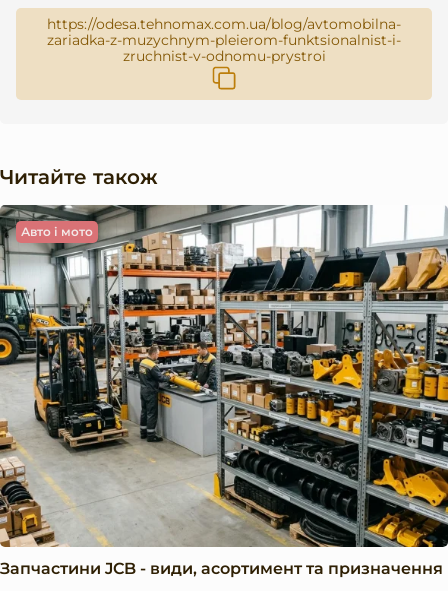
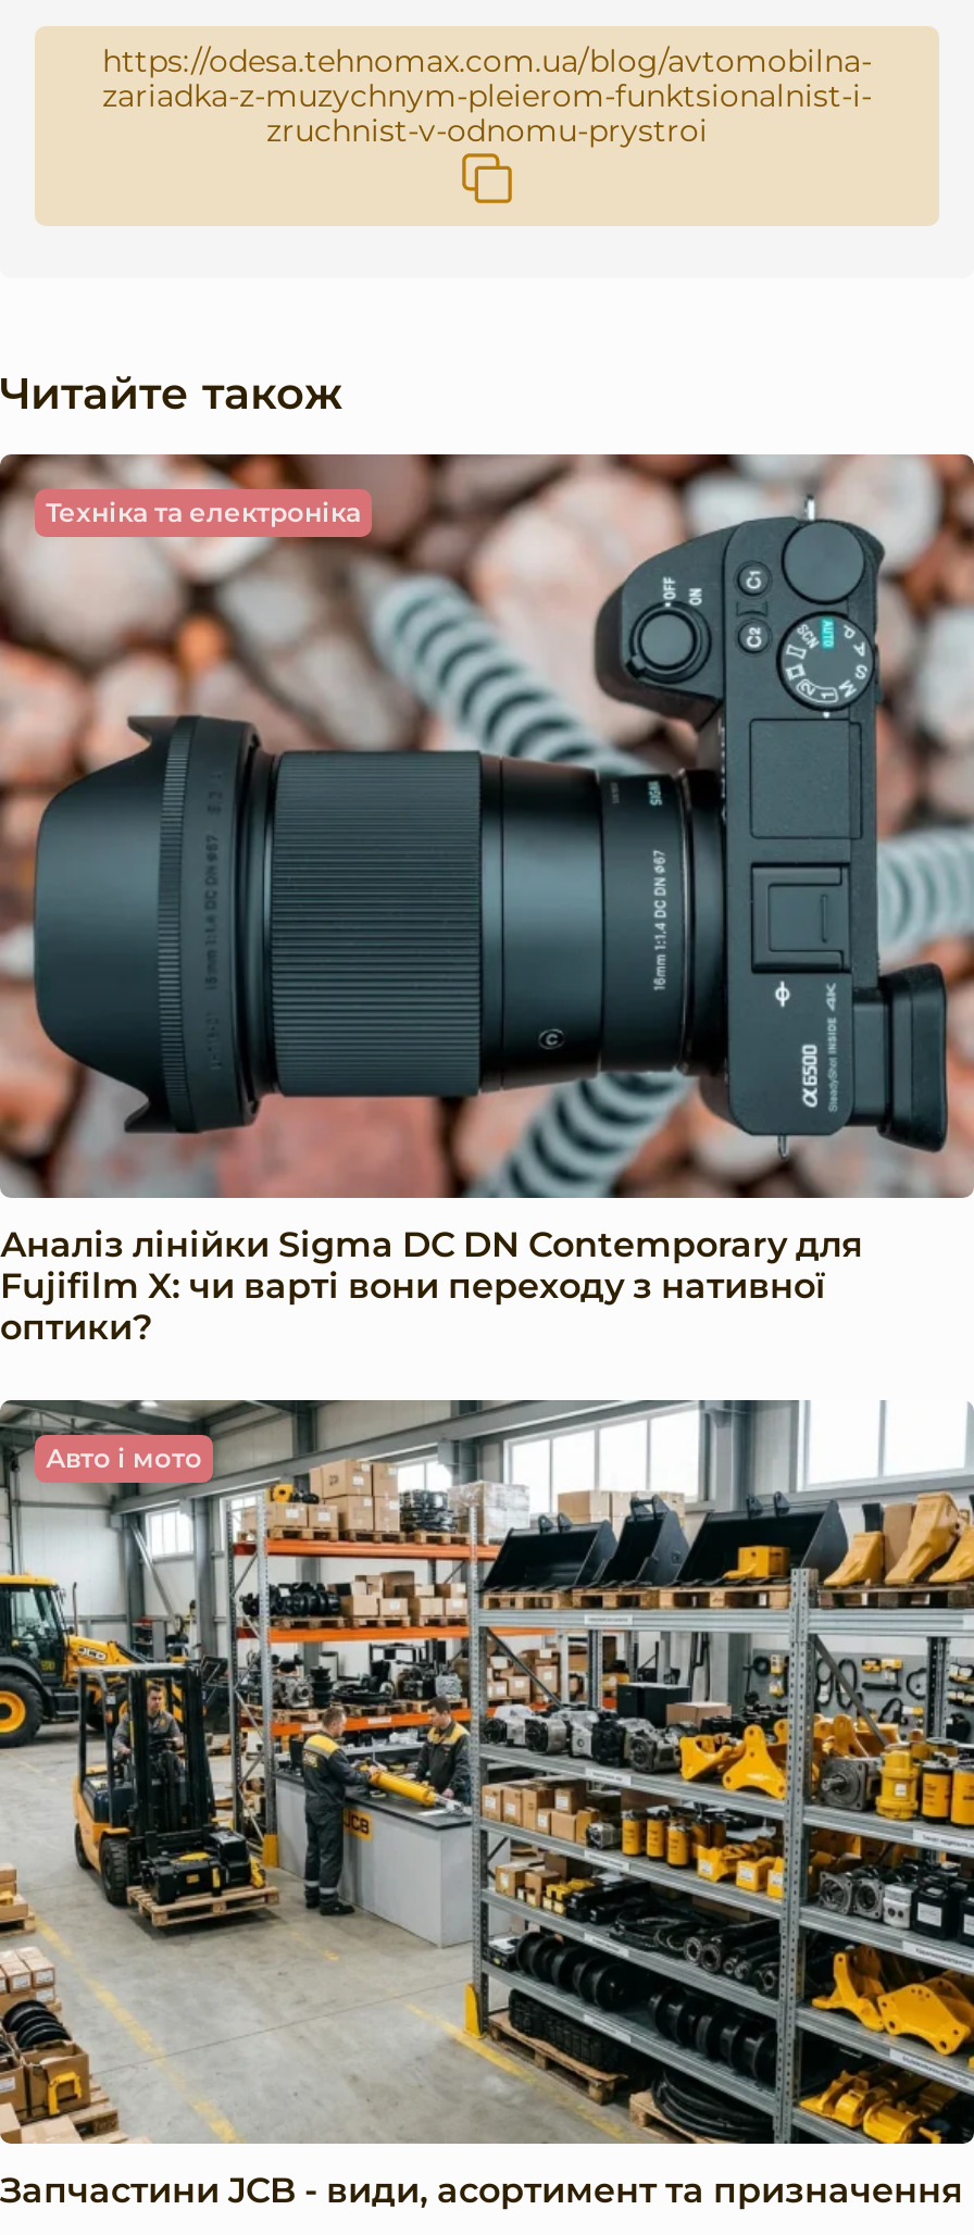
none -> [0,1224,863,1348] Аналіз лінійки Sigma DC DN Contemporary для | Fujifilm X: чи варті вони переходу з нативної | оптики?
none -> [7,452,967,1200] [image] | Техніка та електроніка

